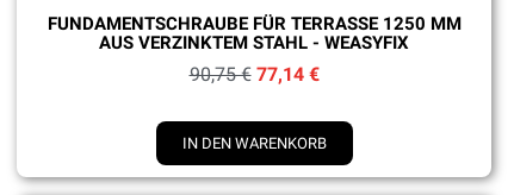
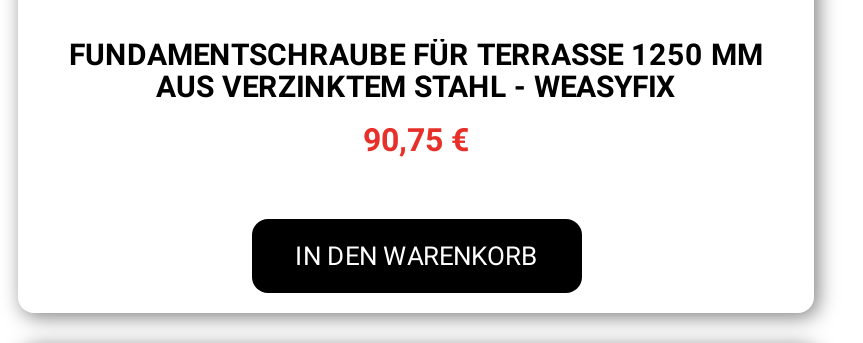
[189,63,319,86] 90,75 € 77,14 € -> [363,121,469,159] 90,75 €

